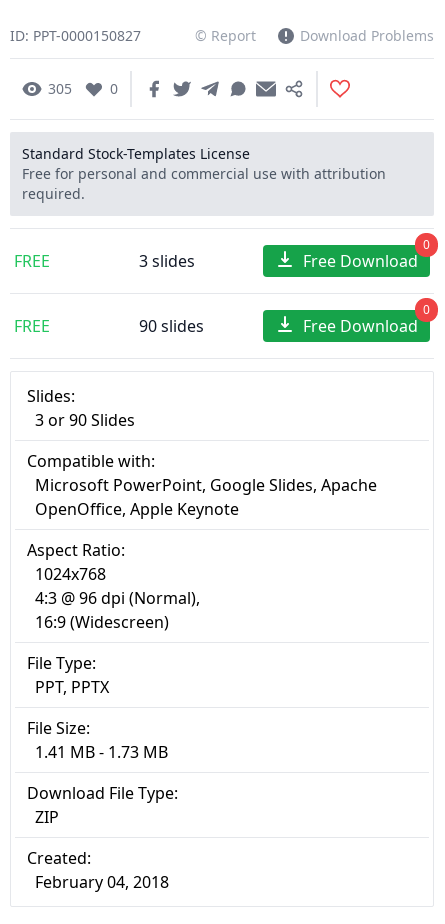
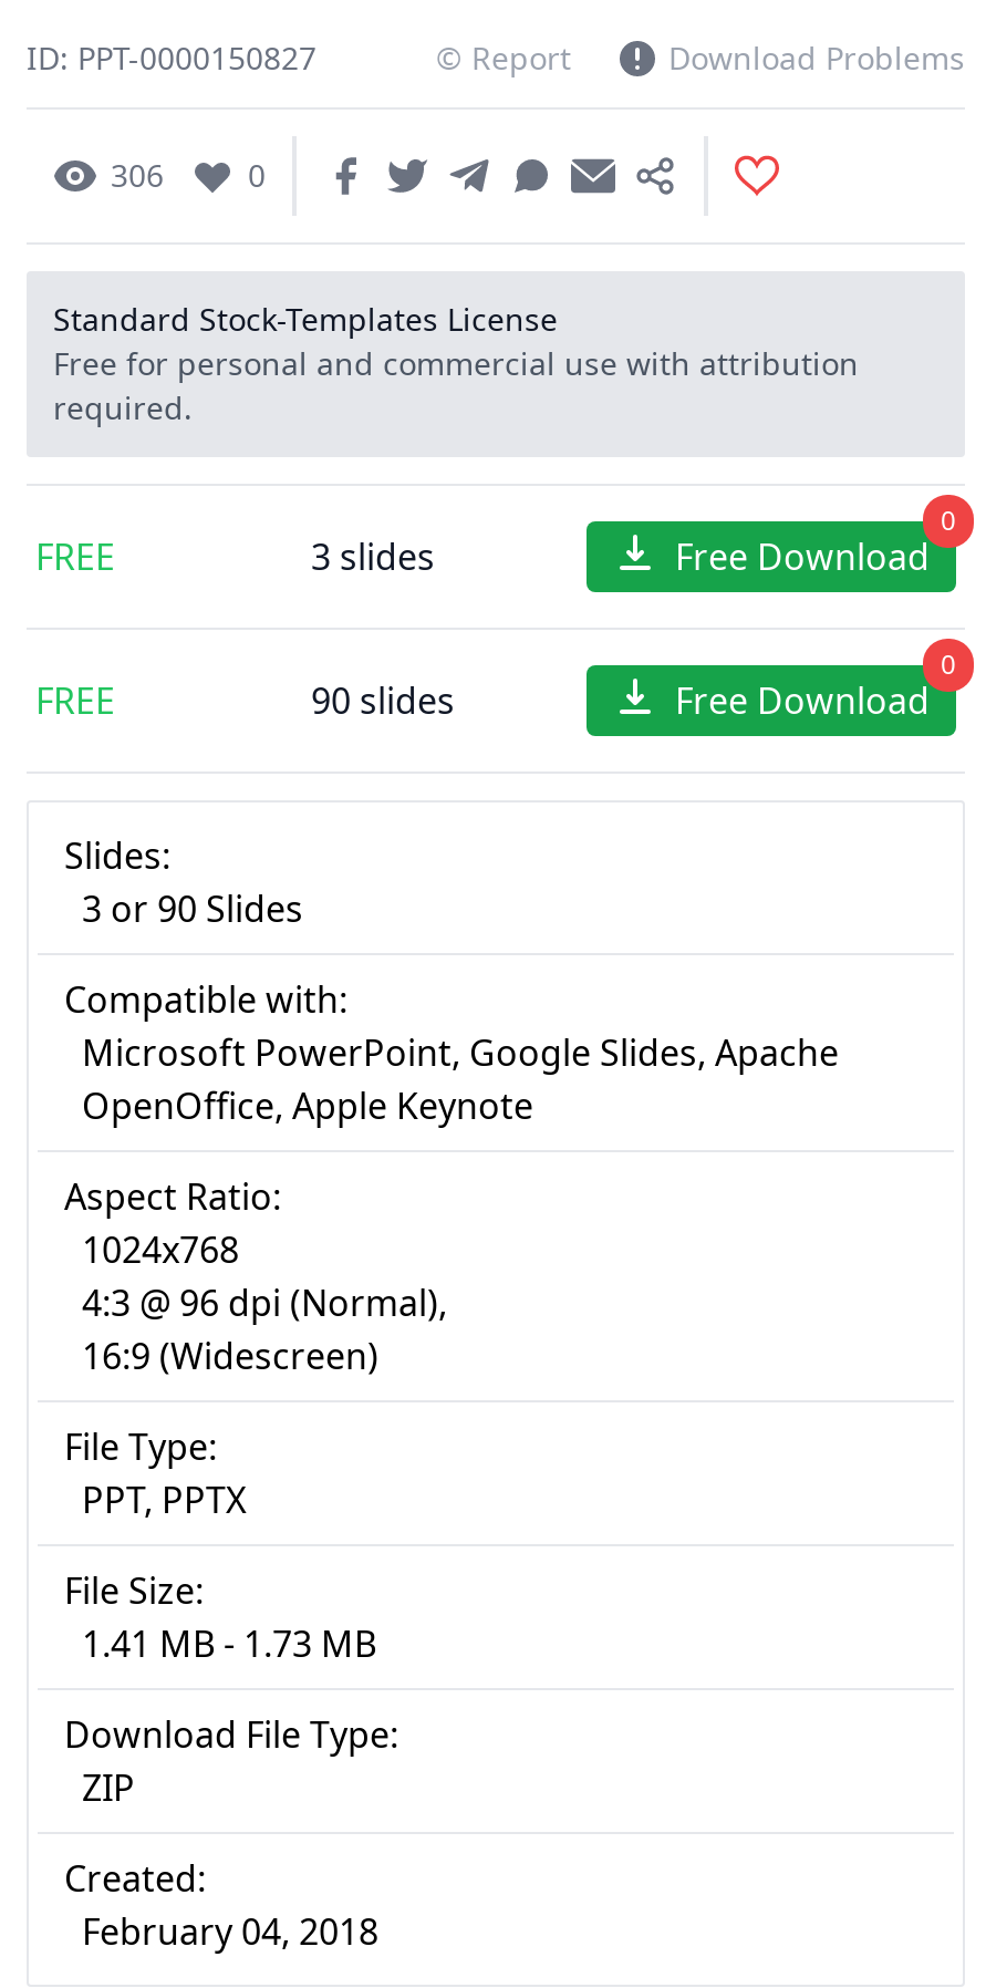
[48,79,118,98] 305 0 -> [111,154,266,196] 306 0

